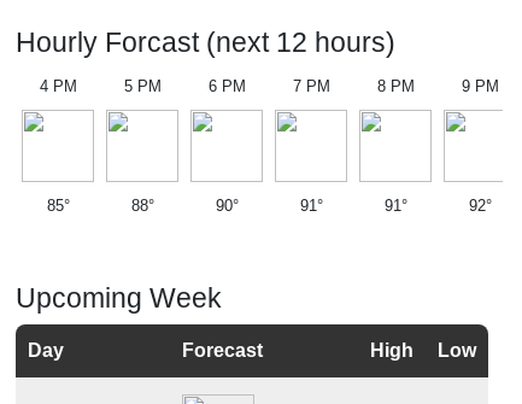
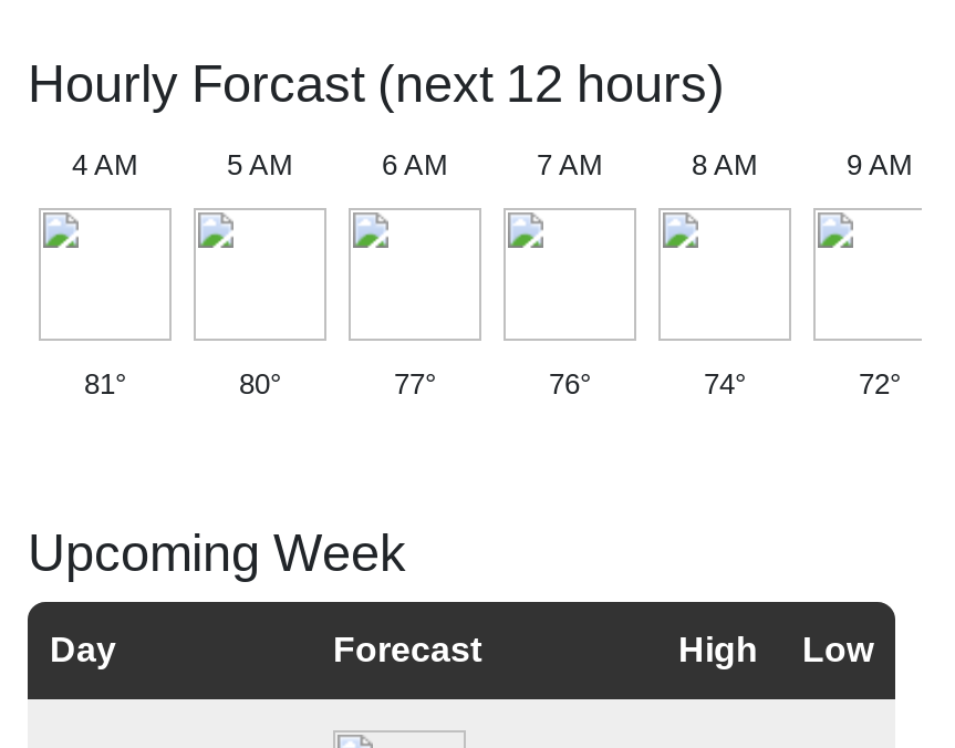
[39,77,498,95] 4 PM | 5 PM | 6 PM | 7 PM | 8 PM | 9 PM -> [72,148,913,181] 4 AM | 5 AM | 6 AM | 7 AM | 8 AM | 9 AM
[46,197,491,215] 85° | 88° | 90° | 91° | 91° | 92° -> [84,367,901,401] 81° | 80° | 77° | 76° | 74° | 72°

